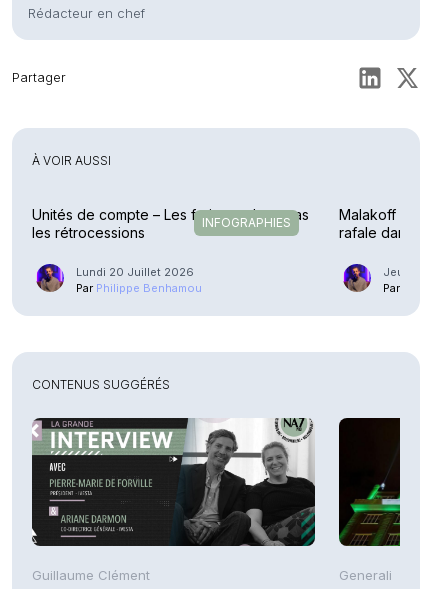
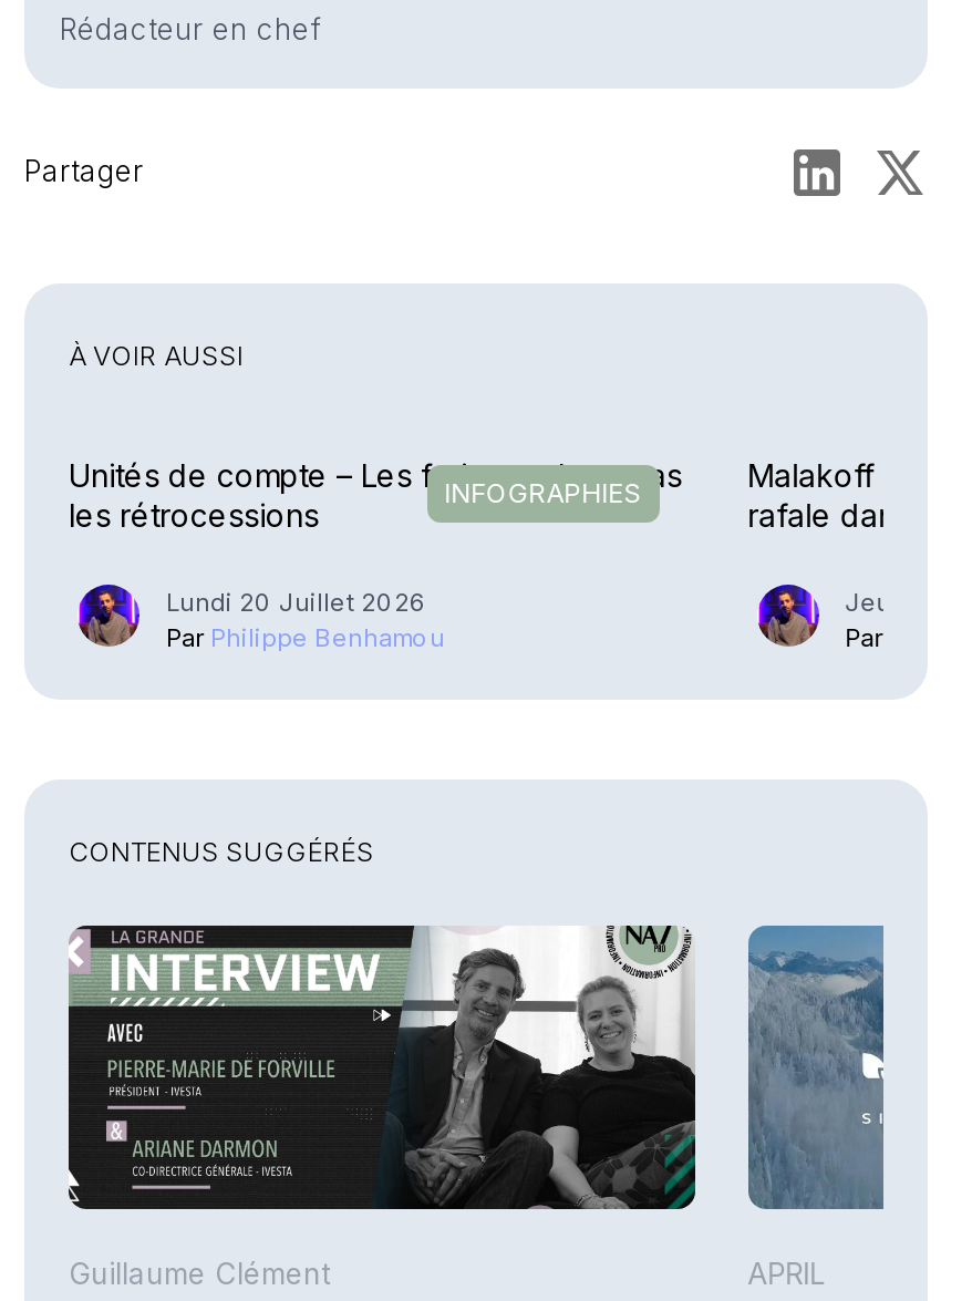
[338,417,401,583] [image] | Generali -> [746,923,886,1290] [image] | APRIL

